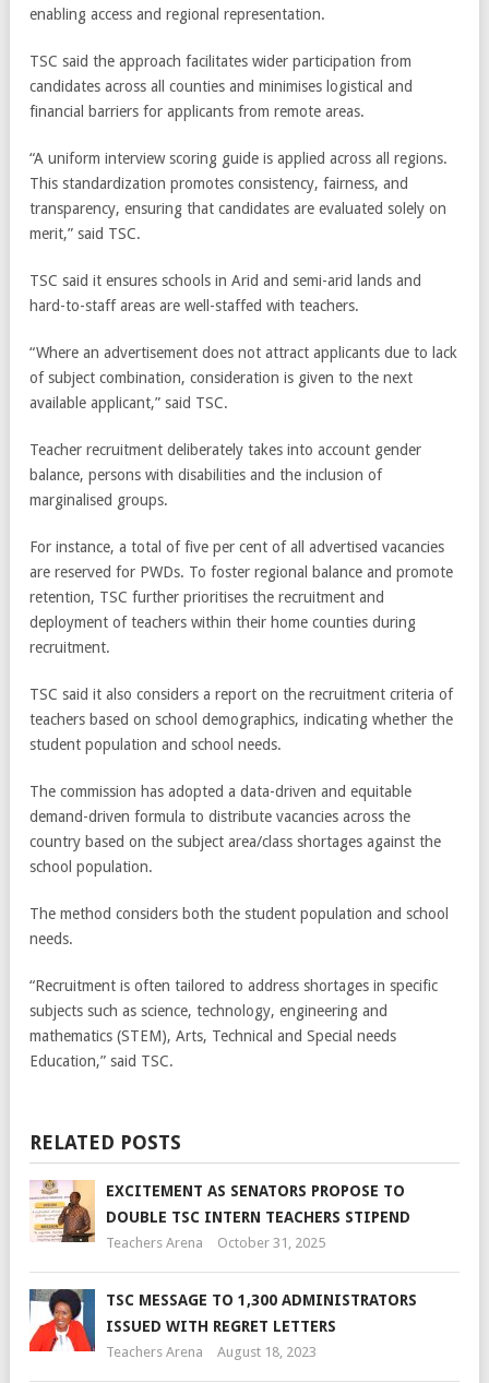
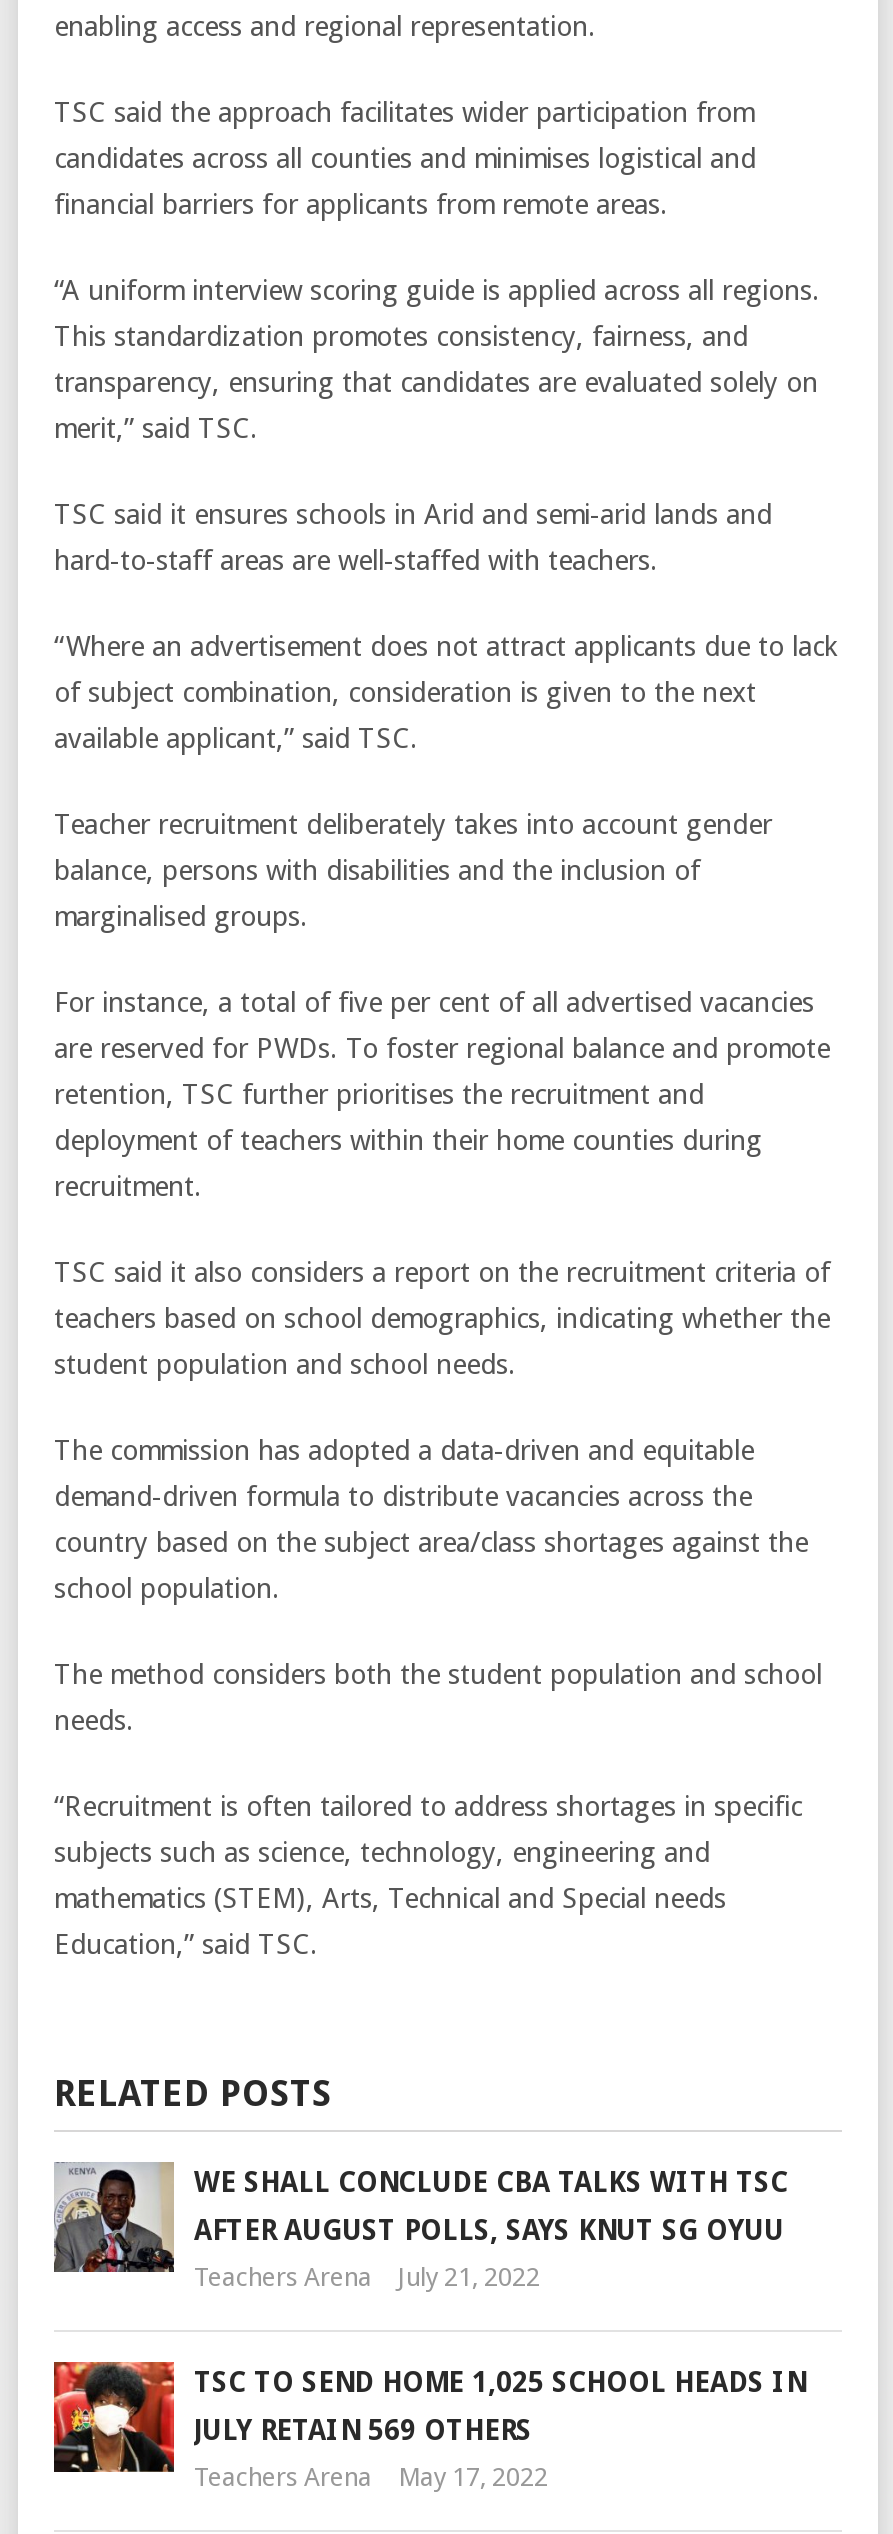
[29,1179,405,1243] [image] | EXCITEMENT AS SENATORS PROPOSE TO -> [52,2160,788,2276] [image] | WE SHALL CONCLUDE CBA TALKS WITH TSC
[106,1208,410,1225] DOUBLE TSC INTERN TEACHERS STIPEND -> [194,2213,784,2245] AFTER AUGUST POLLS, SAYS KNUT SG OYUU
[106,1234,325,1250] Teachers Arena October 31, 2025 -> [194,2261,540,2291] Teachers Arena July 21, 2022
[28,1288,417,1352] [image] | TSC MESSAGE TO 1,300 ADMINISTRATORS -> [52,2360,806,2476] [image] | TSC TO SEND HOME 1,025 SCHOOL HEADS IN
[106,1317,336,1335] ISSUED WITH REGRET LETTERS -> [194,2413,532,2445] JULY RETAIN 569 OTHERS
[106,1343,317,1360] Teachers Arena August 18, 2023 -> [194,2461,548,2491] Teachers Arena May 17, 2022

